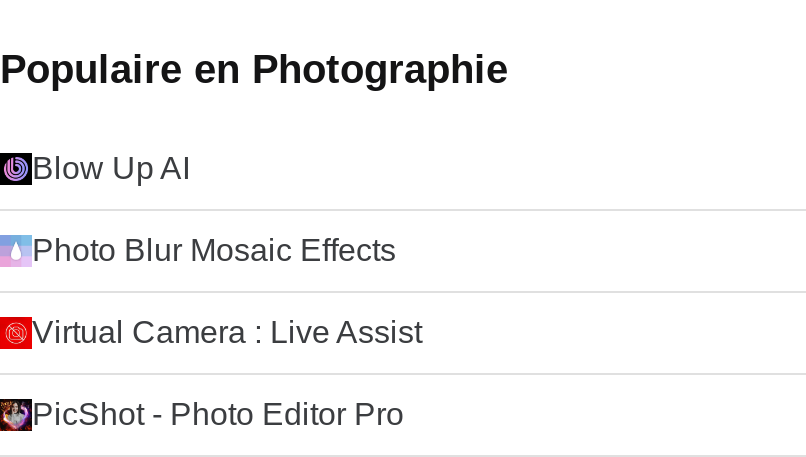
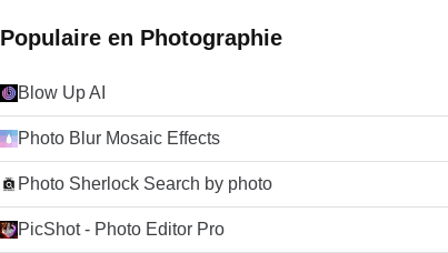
[32,315,422,349] Virtual Camera : Live Assist -> [18,174,272,193] Photo Sherlock Search by photo

